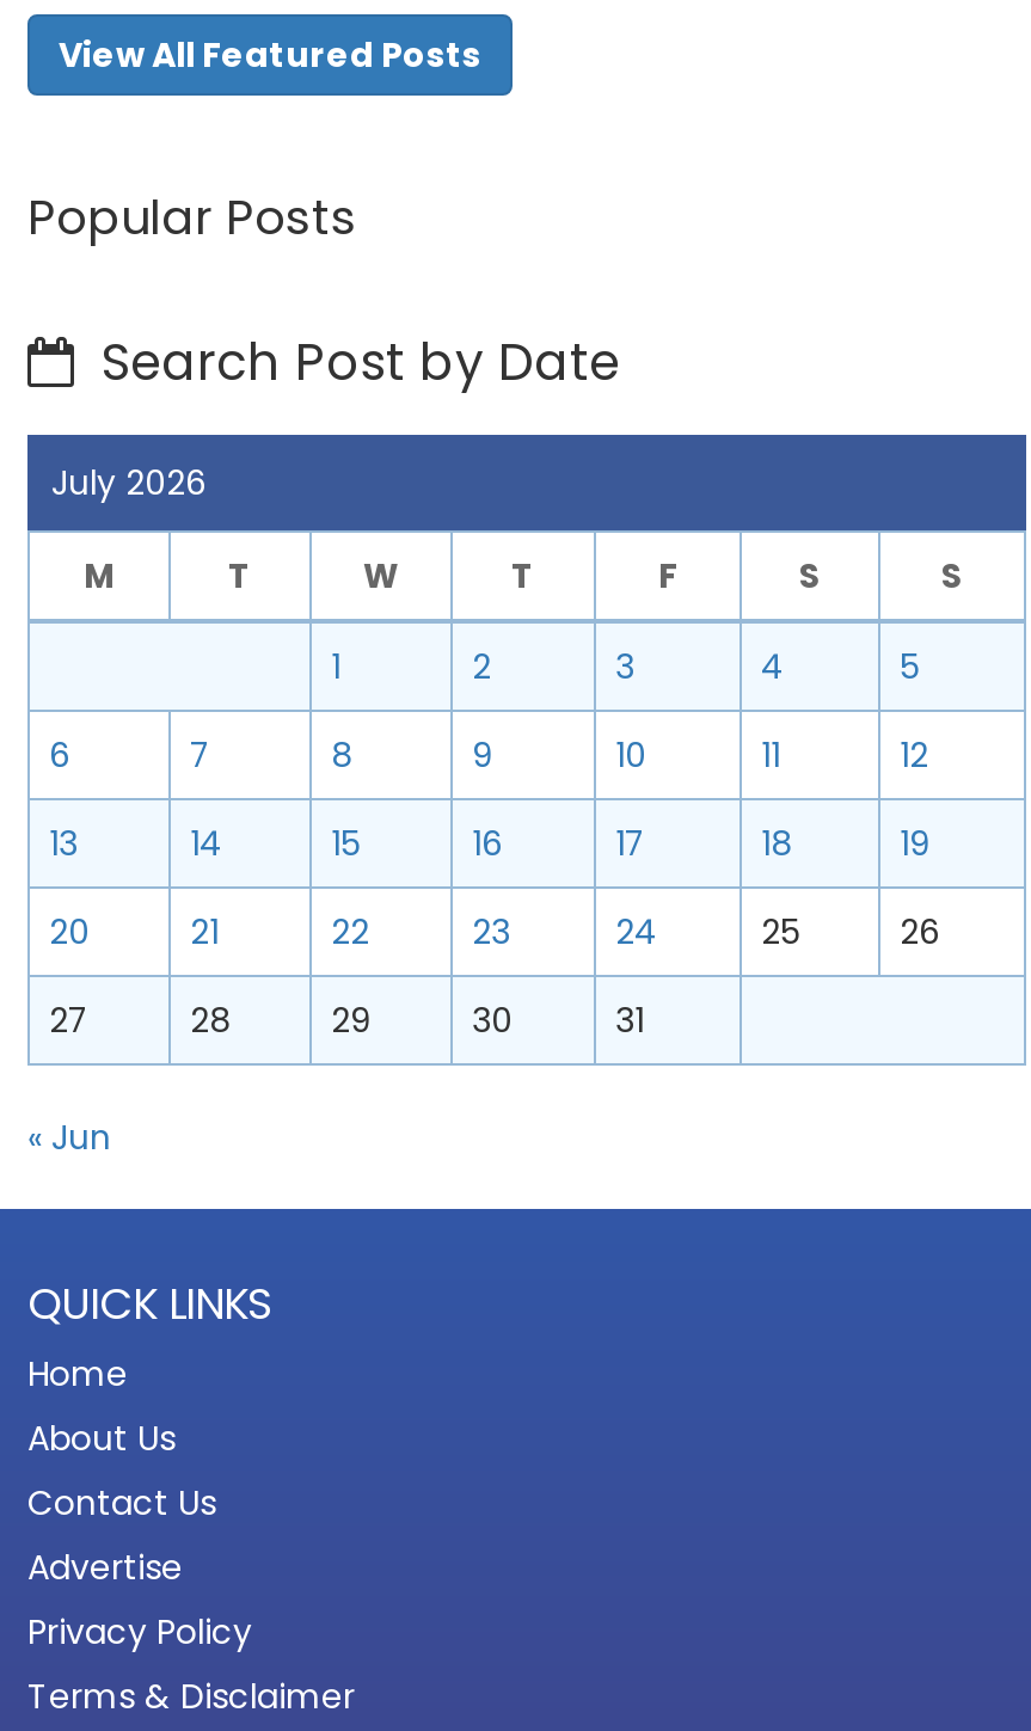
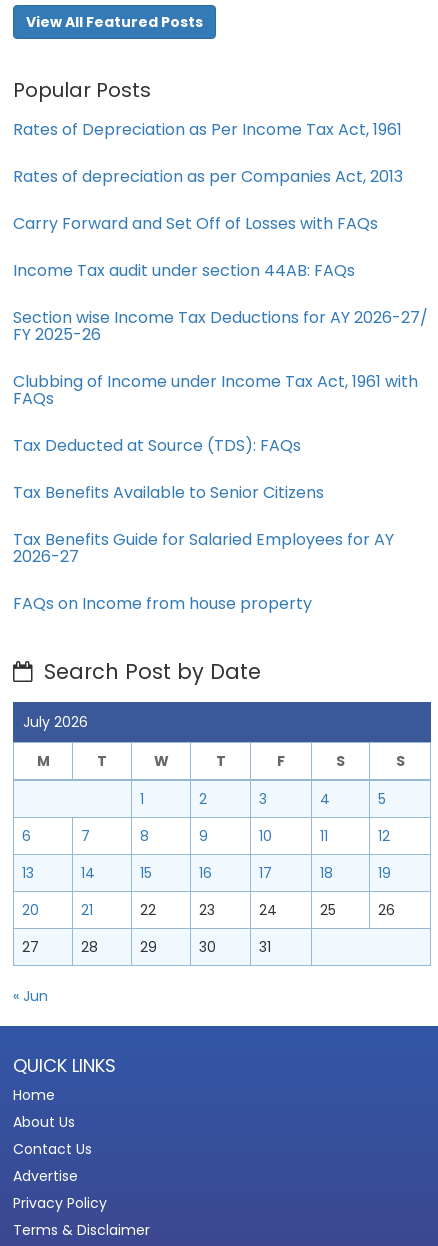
none -> [13,118,428,615] Rates of Depreciation as Per Income Tax Act, 1961 | Rates of depreciation as per Companies Act, 2013 | Carry Forward and Set Off of Losses with FAQs | Income Tax audit under section 44AB: FAQs | Section wise Income Tax Deductions for AY 2026-27/ | FY 2025-26 | Clubbing of Income under Income Tax Act, 1961 with | FAQs | Tax Deducted at Source (TDS): FAQs | Tax Benefits Available to Senior Citizens | Tax Benefits Guide for Salaried Employees for AY | 2026-27 | FAQs on Income from house property

